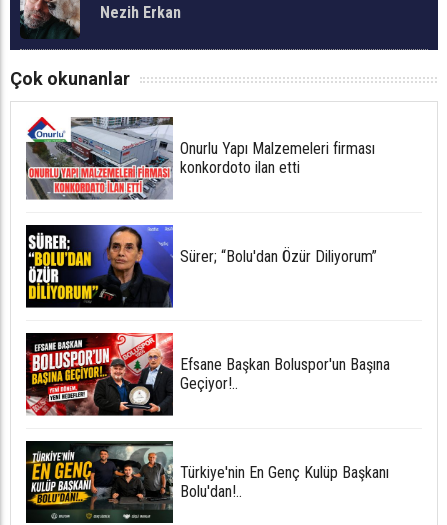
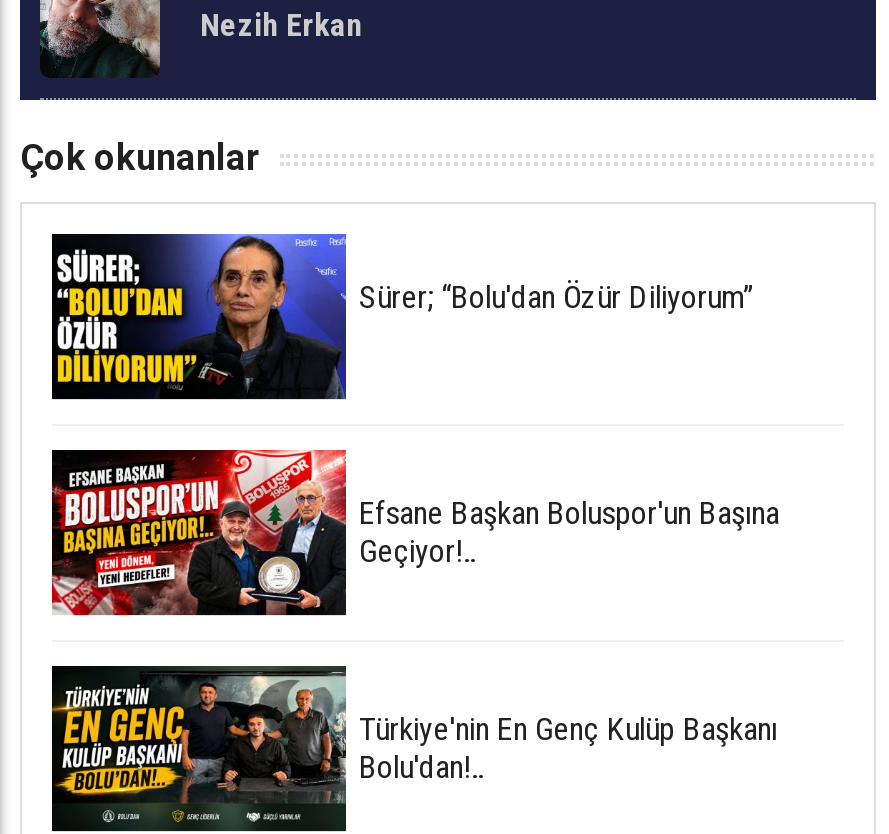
[25,116,374,200] [image] | Onurlu Yapı Malzemeleri firması | konkordoto ilan etti -> none

